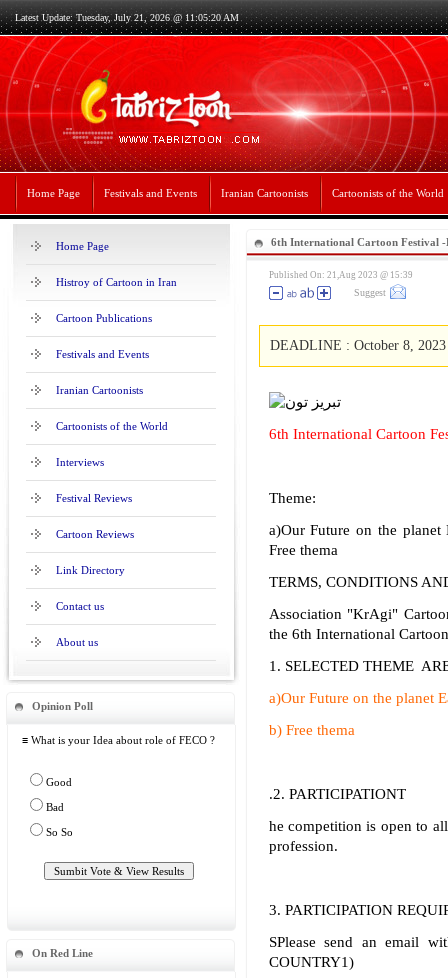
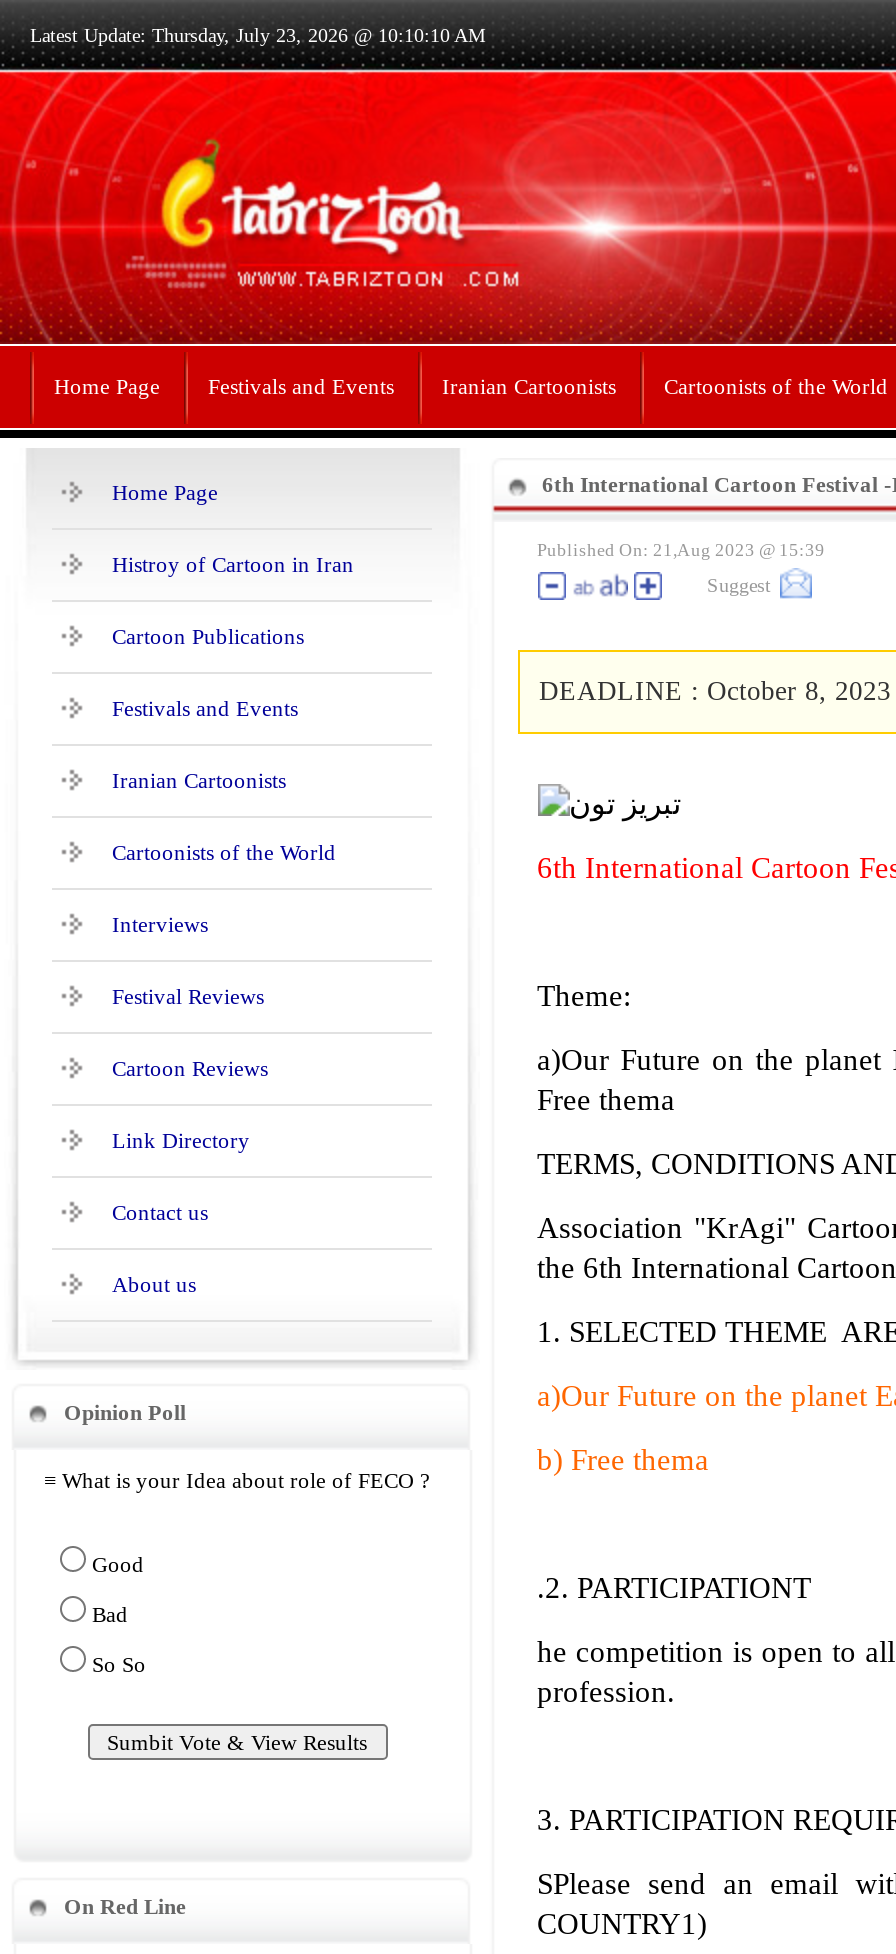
[15,12,239,23] Latest Update: Tuesday, July 21, 2026 @ 11:05:20 AM -> [30,24,486,46] Latest Update: Thursday, July 23, 2026 @ 10:10:10 AM

